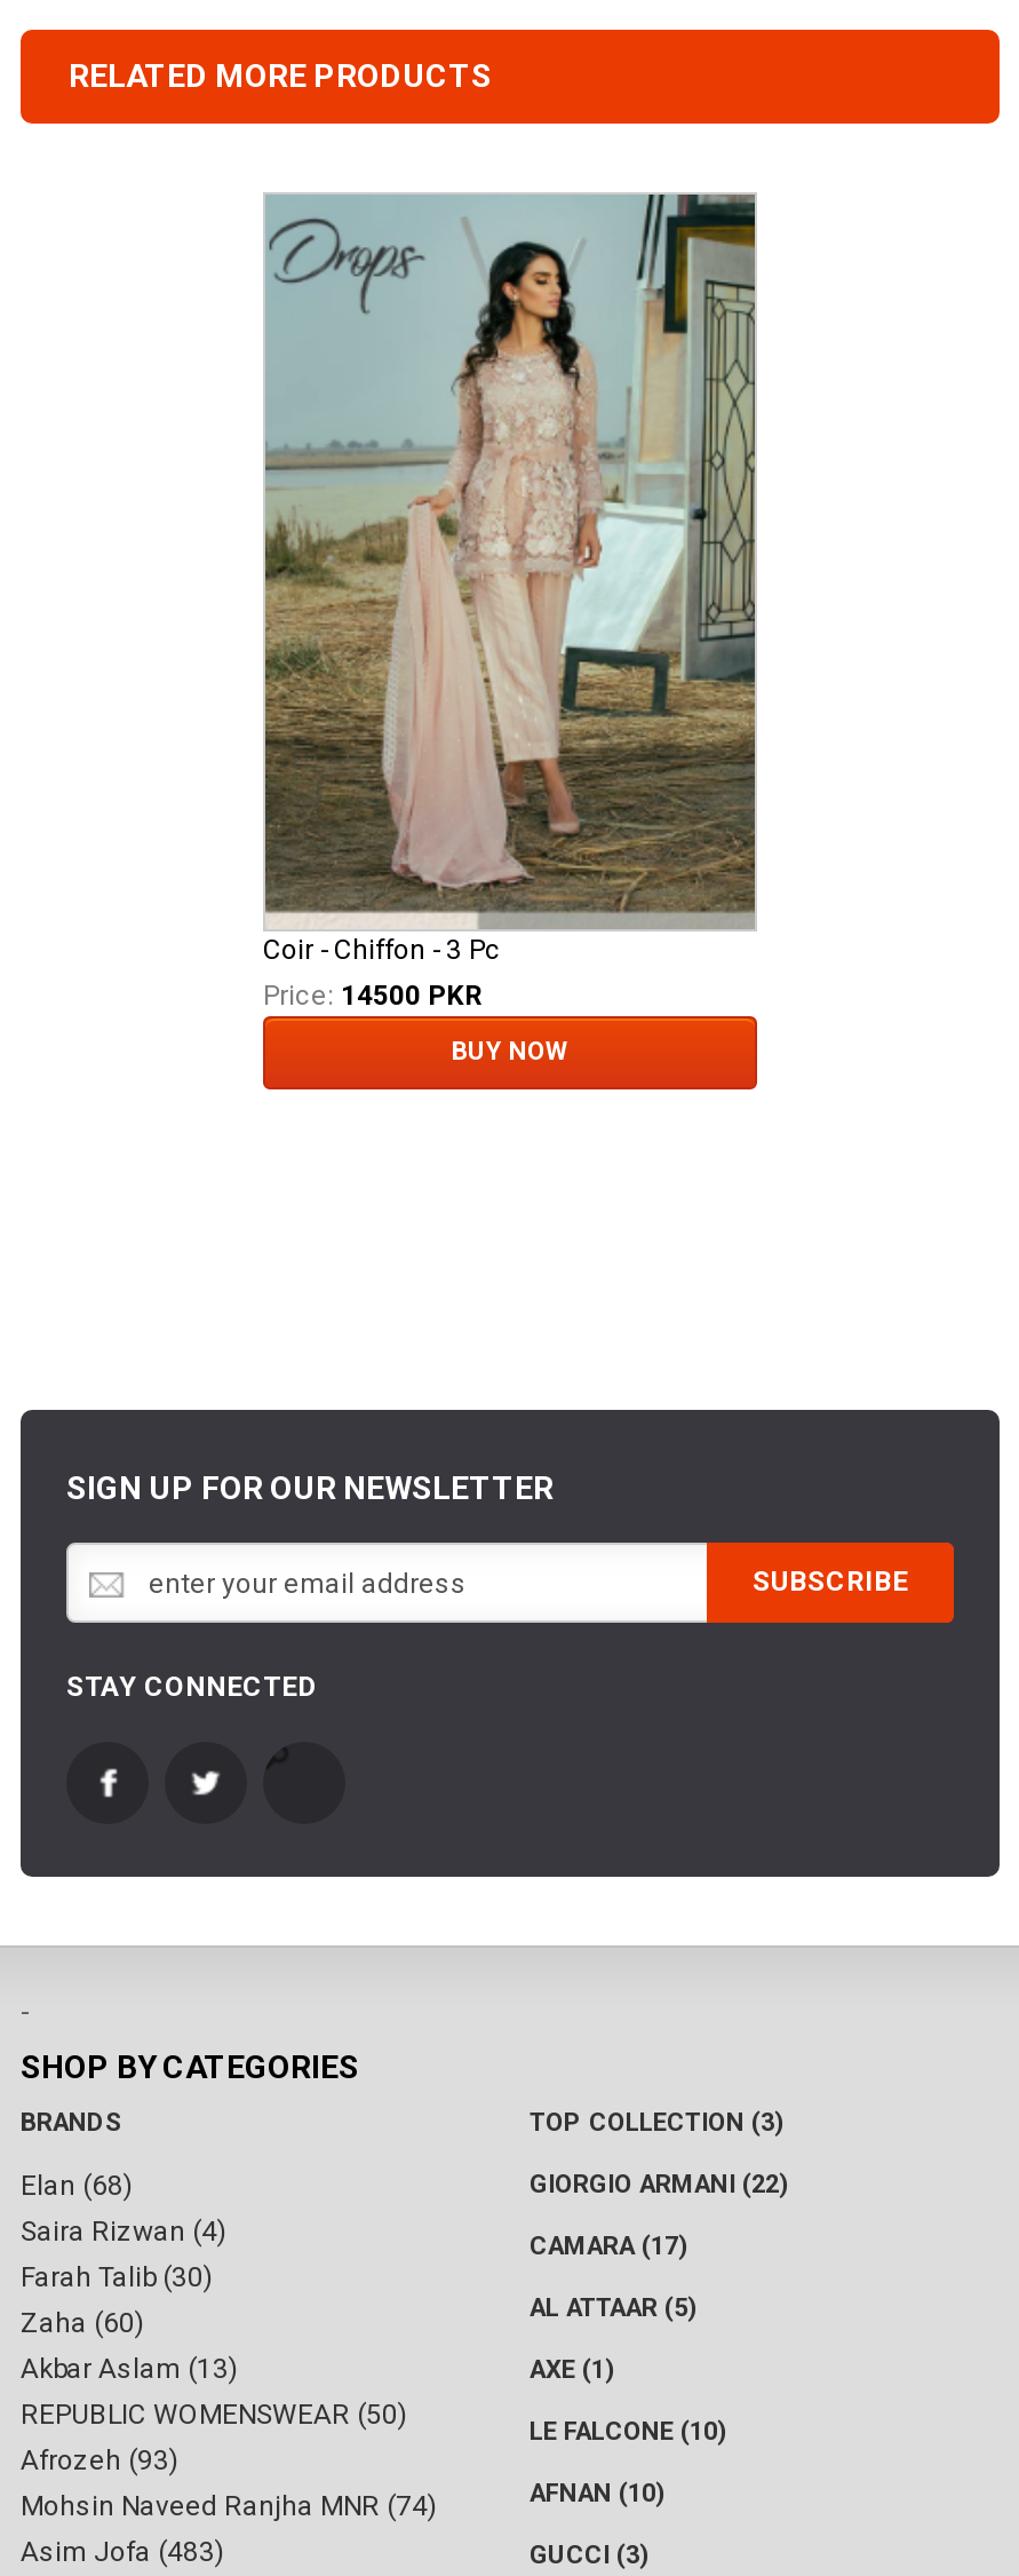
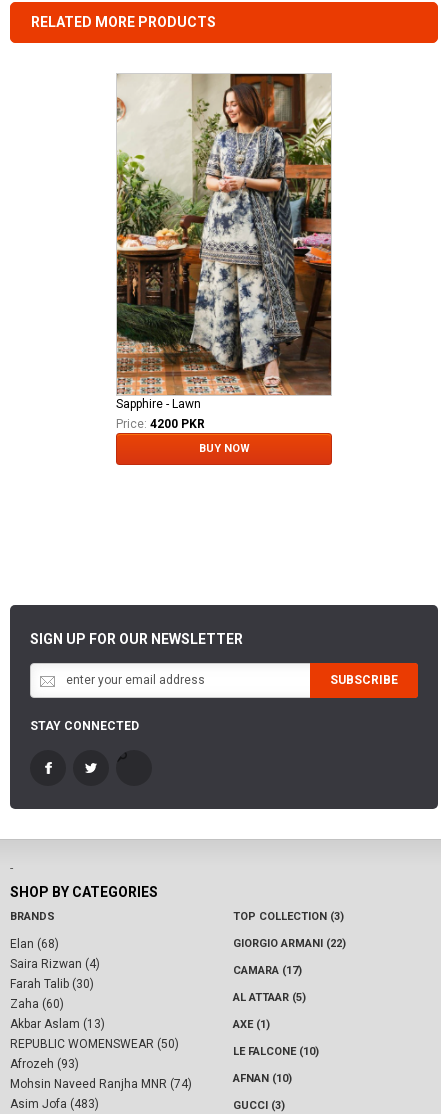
[263,193,757,1012] [image] | Coir - Chiffon - 3 Pc | Price: 14500 PKR -> [116,73,332,431] [image] | Sapphire - Lawn | Price: 4200 PKR

